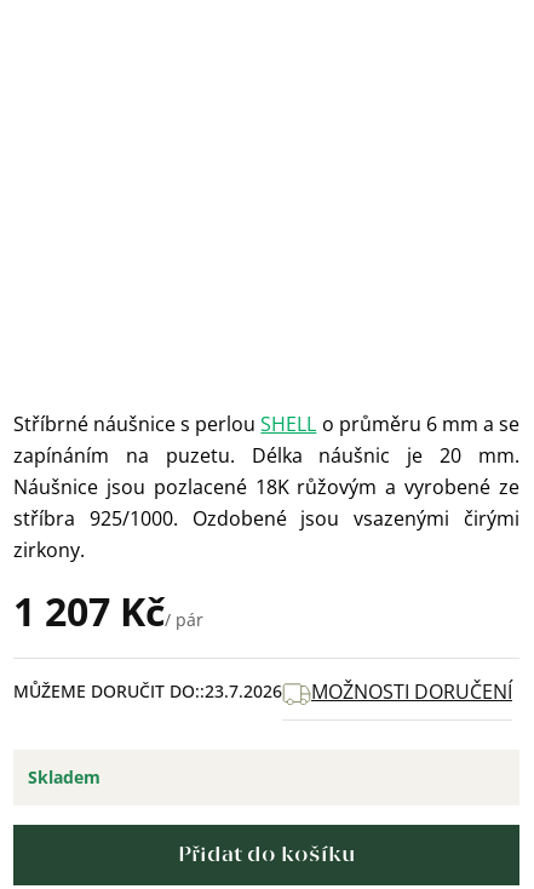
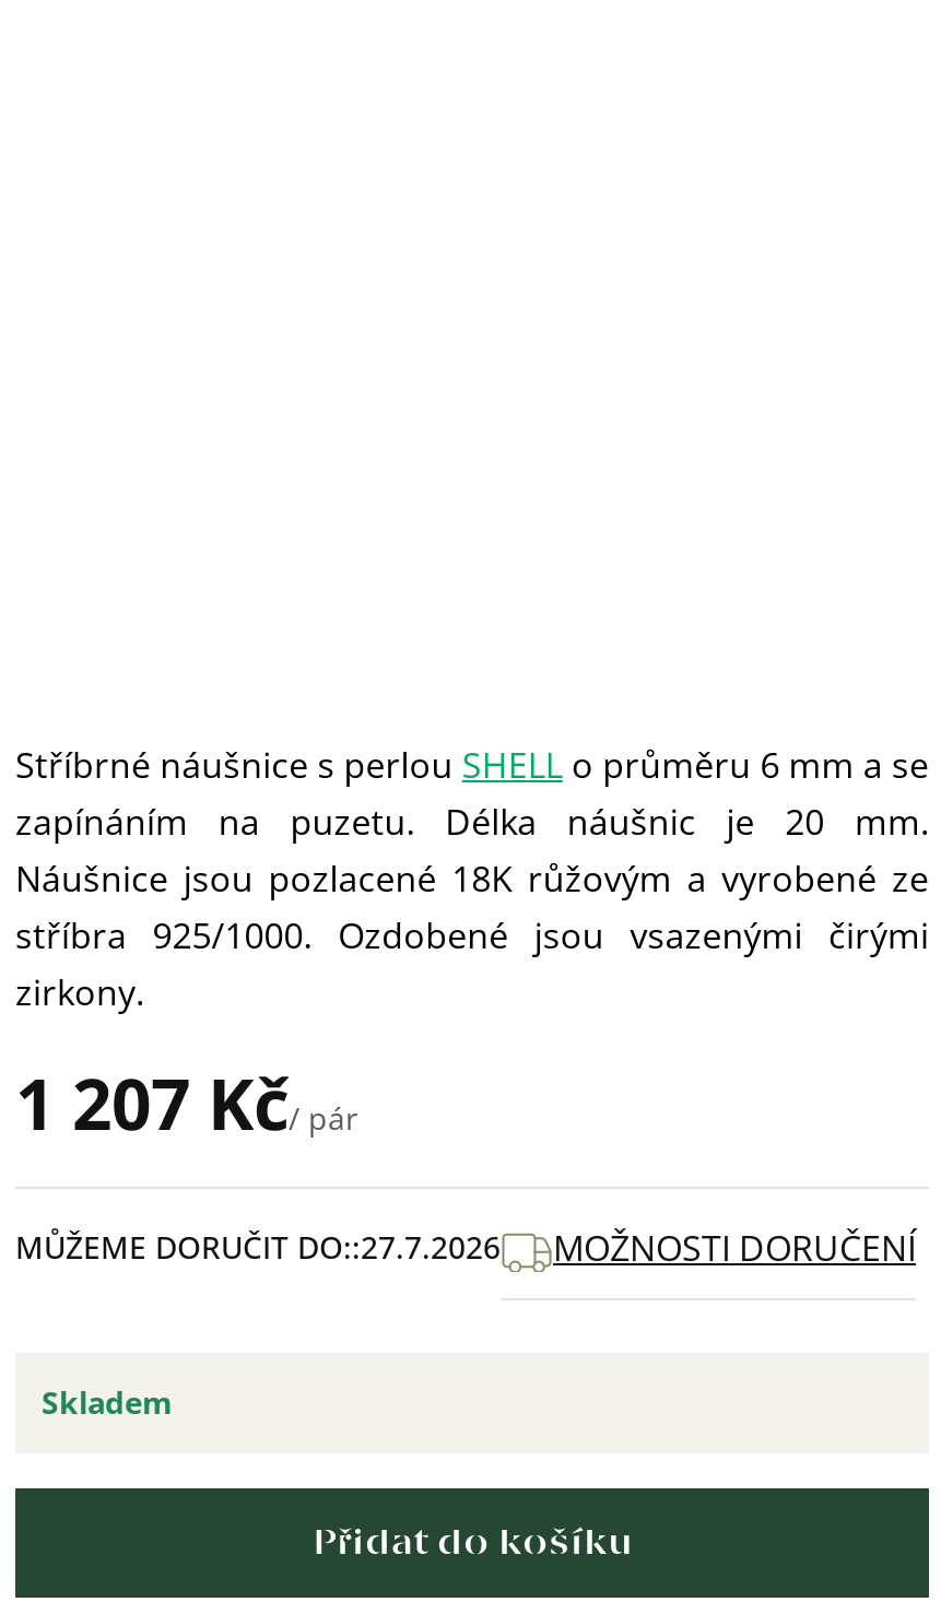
[13,679,282,702] MŮŽEME DORUČIT DO: 23.7.2026 -> [15,1226,501,1268] MŮŽEME DORUČIT DO: 27.7.2026

